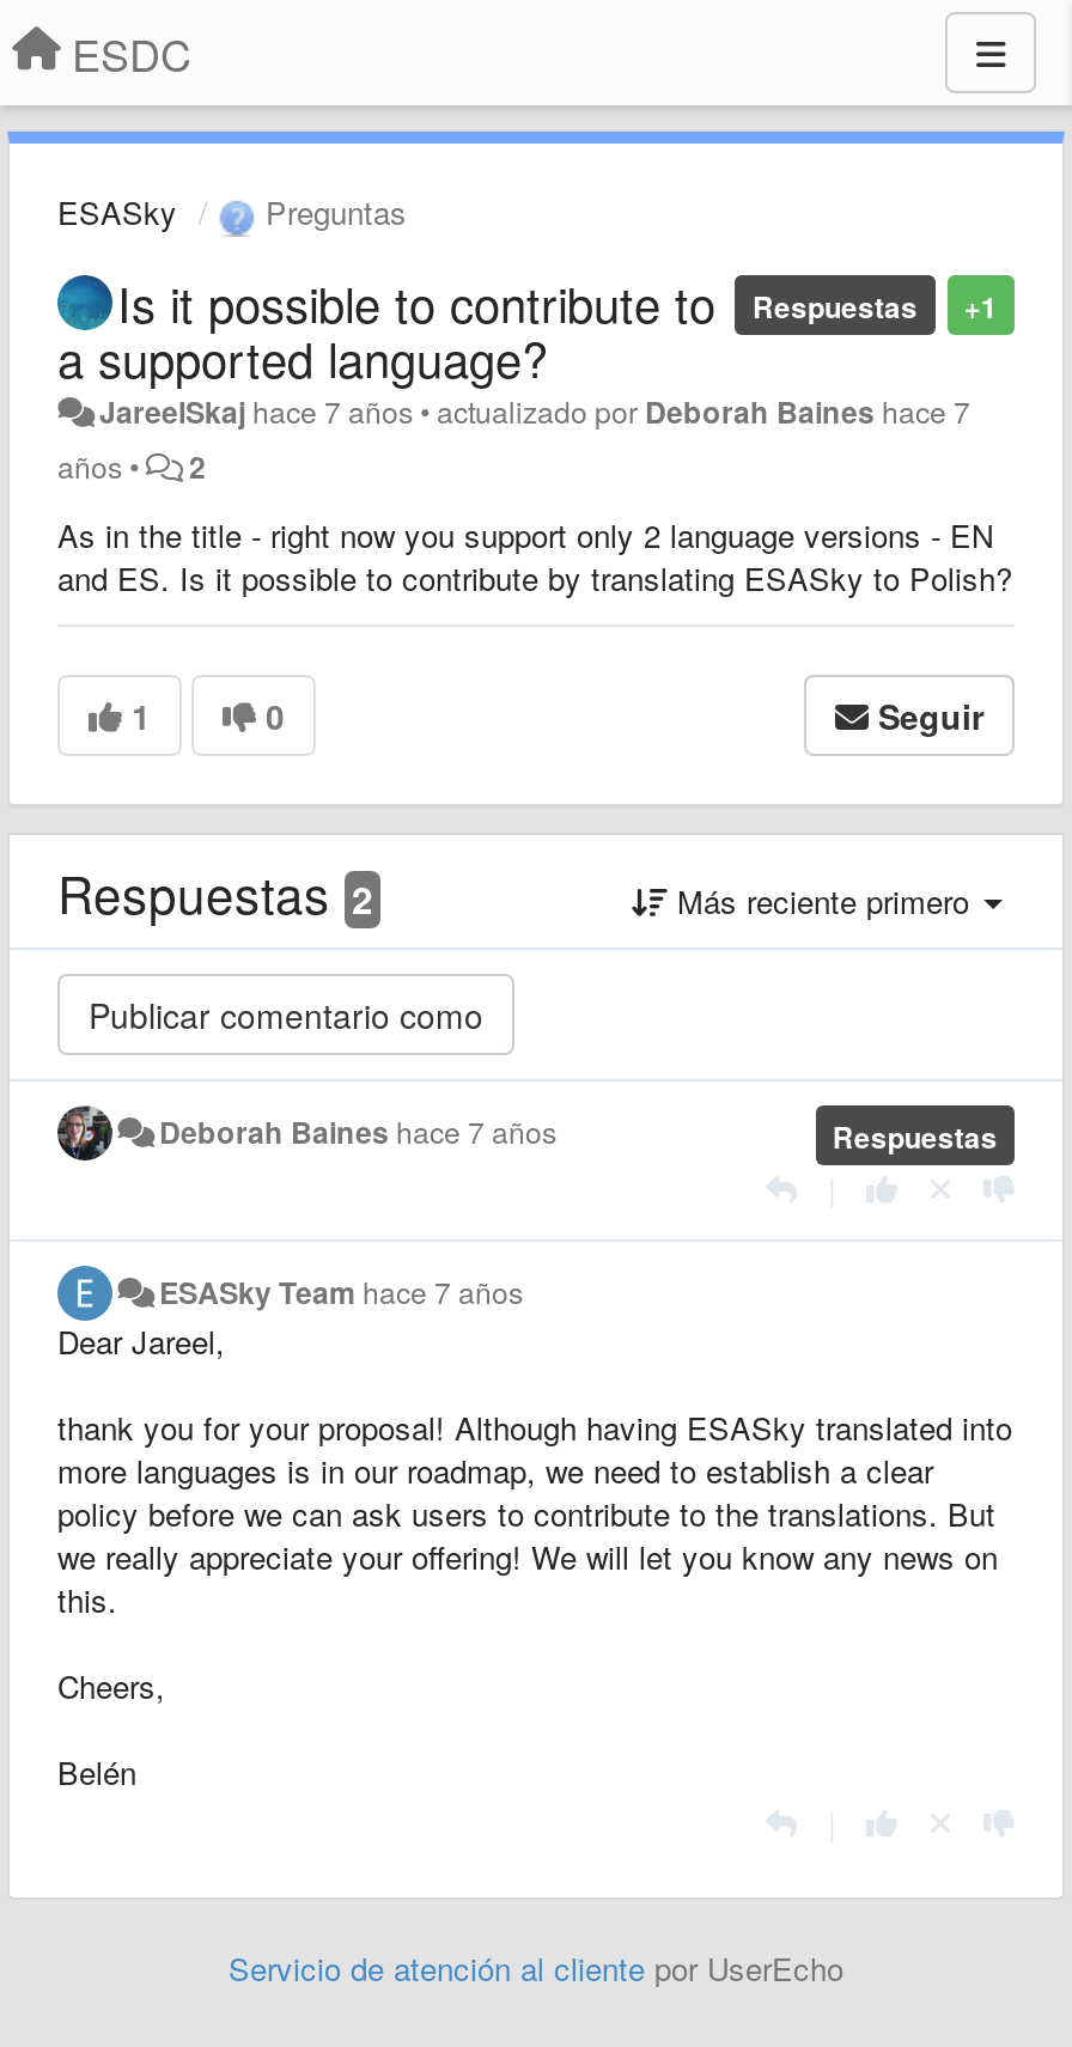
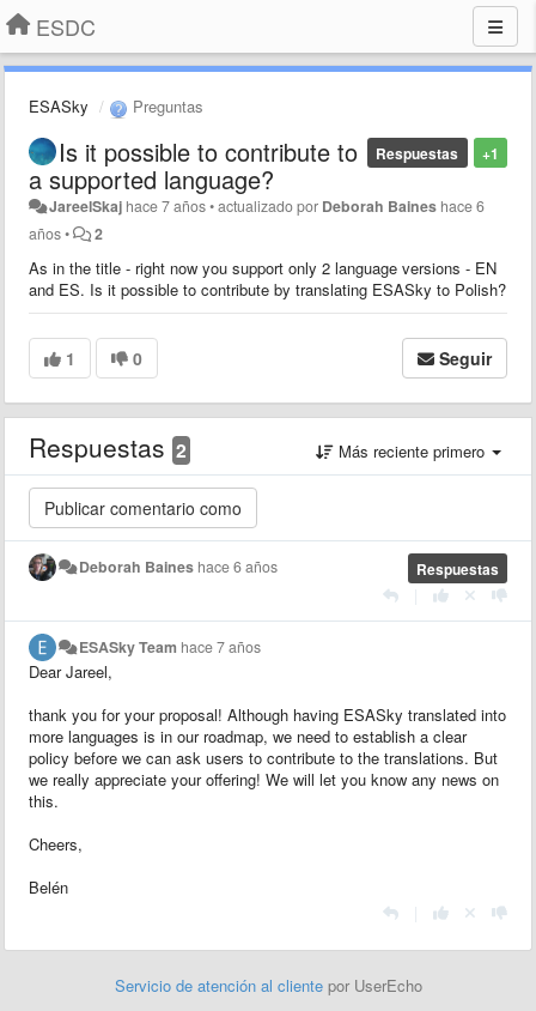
[99,389,970,432] JareelSkaj hace 7 años • actualizado por Deborah Baines hace 7 -> [50,195,485,216] JareelSkaj hace 7 años • actualizado por Deborah Baines hace 6
[159,1109,556,1152] Deborah Baines hace 7 años -> [79,555,278,577] Deborah Baines hace 6 años

